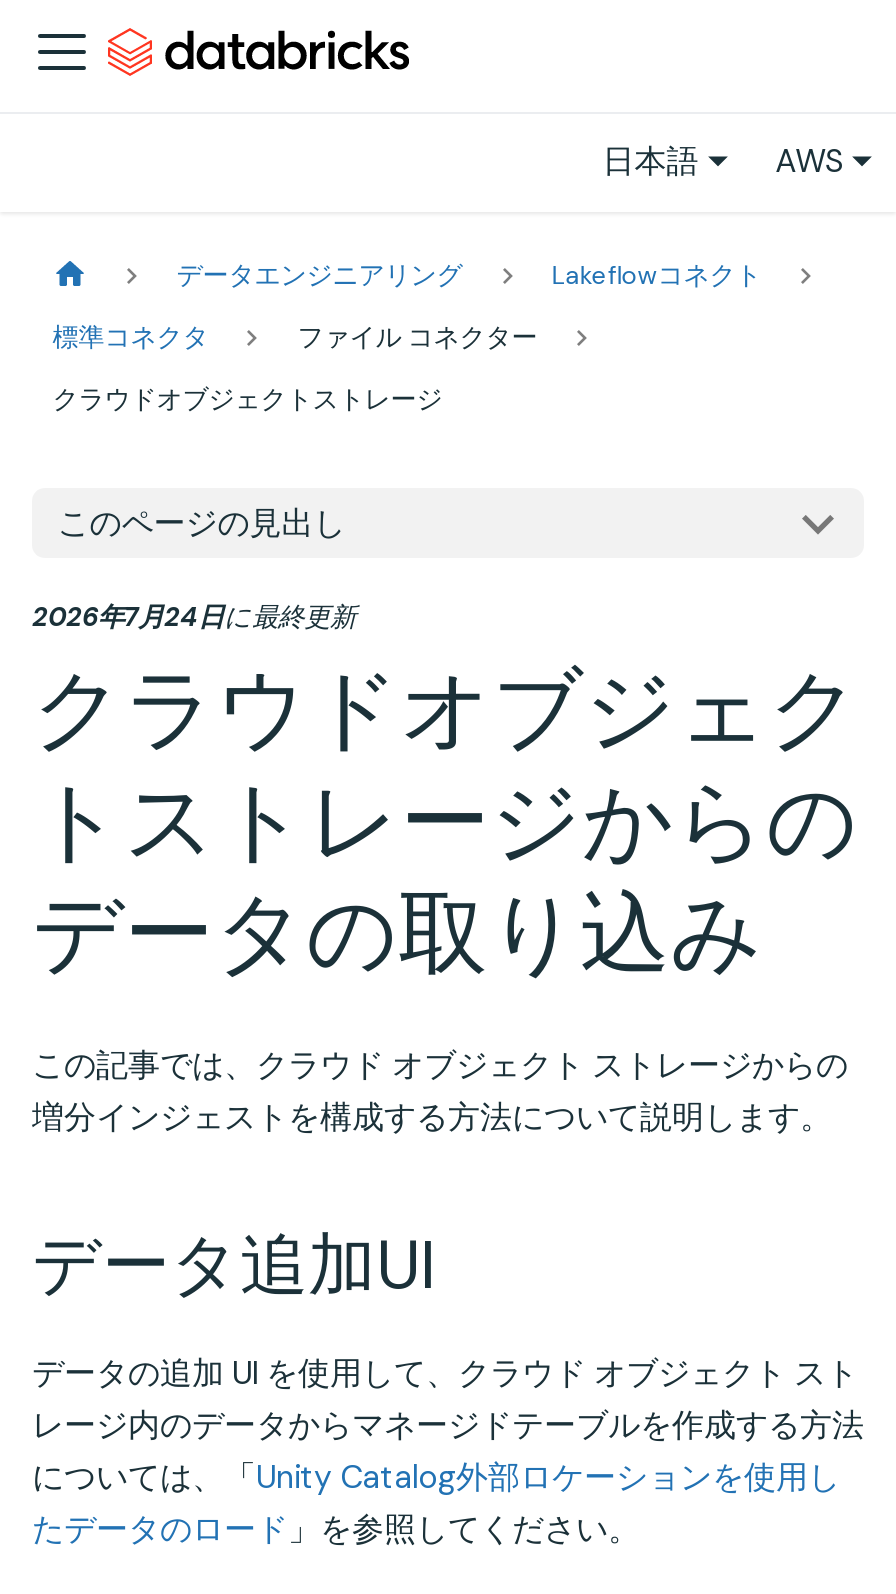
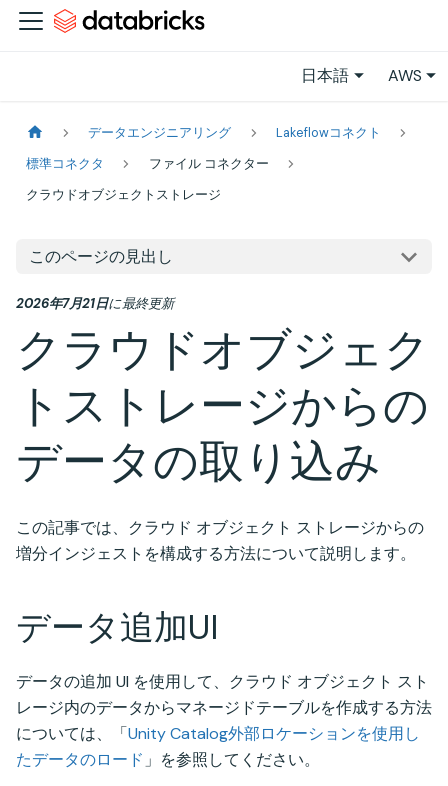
[32,600,356,634] 2026年7月24日に最終更新 -> [16,295,174,312] 2026年7月21日に最終更新

